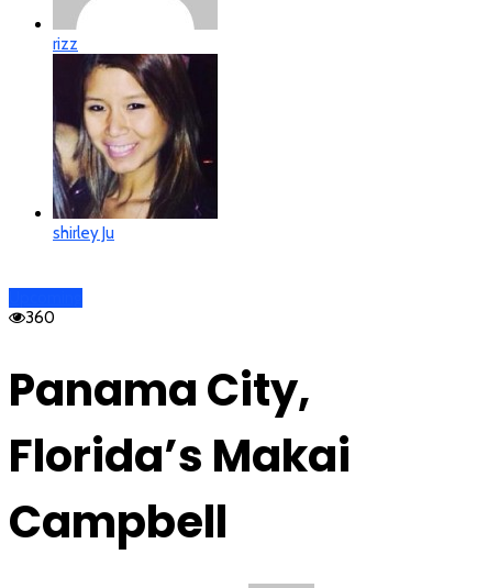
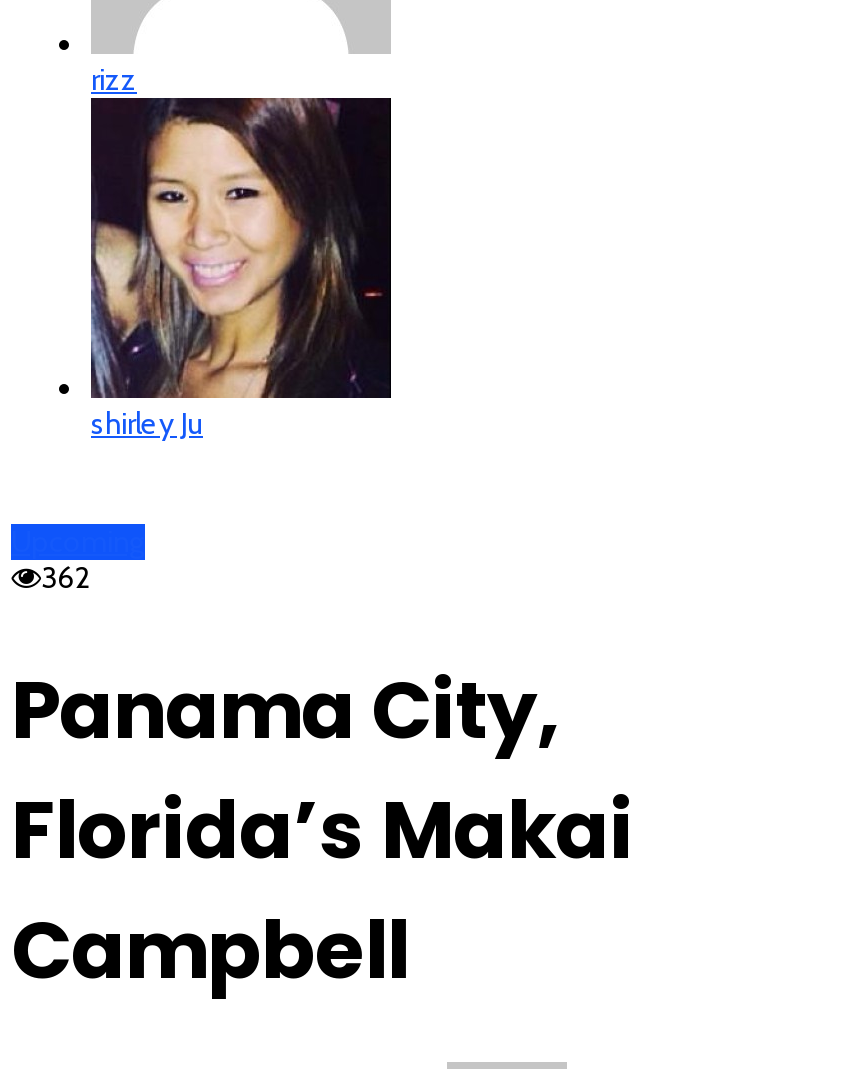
[25,308,55,327] 360 -> [41,560,91,596] 362

